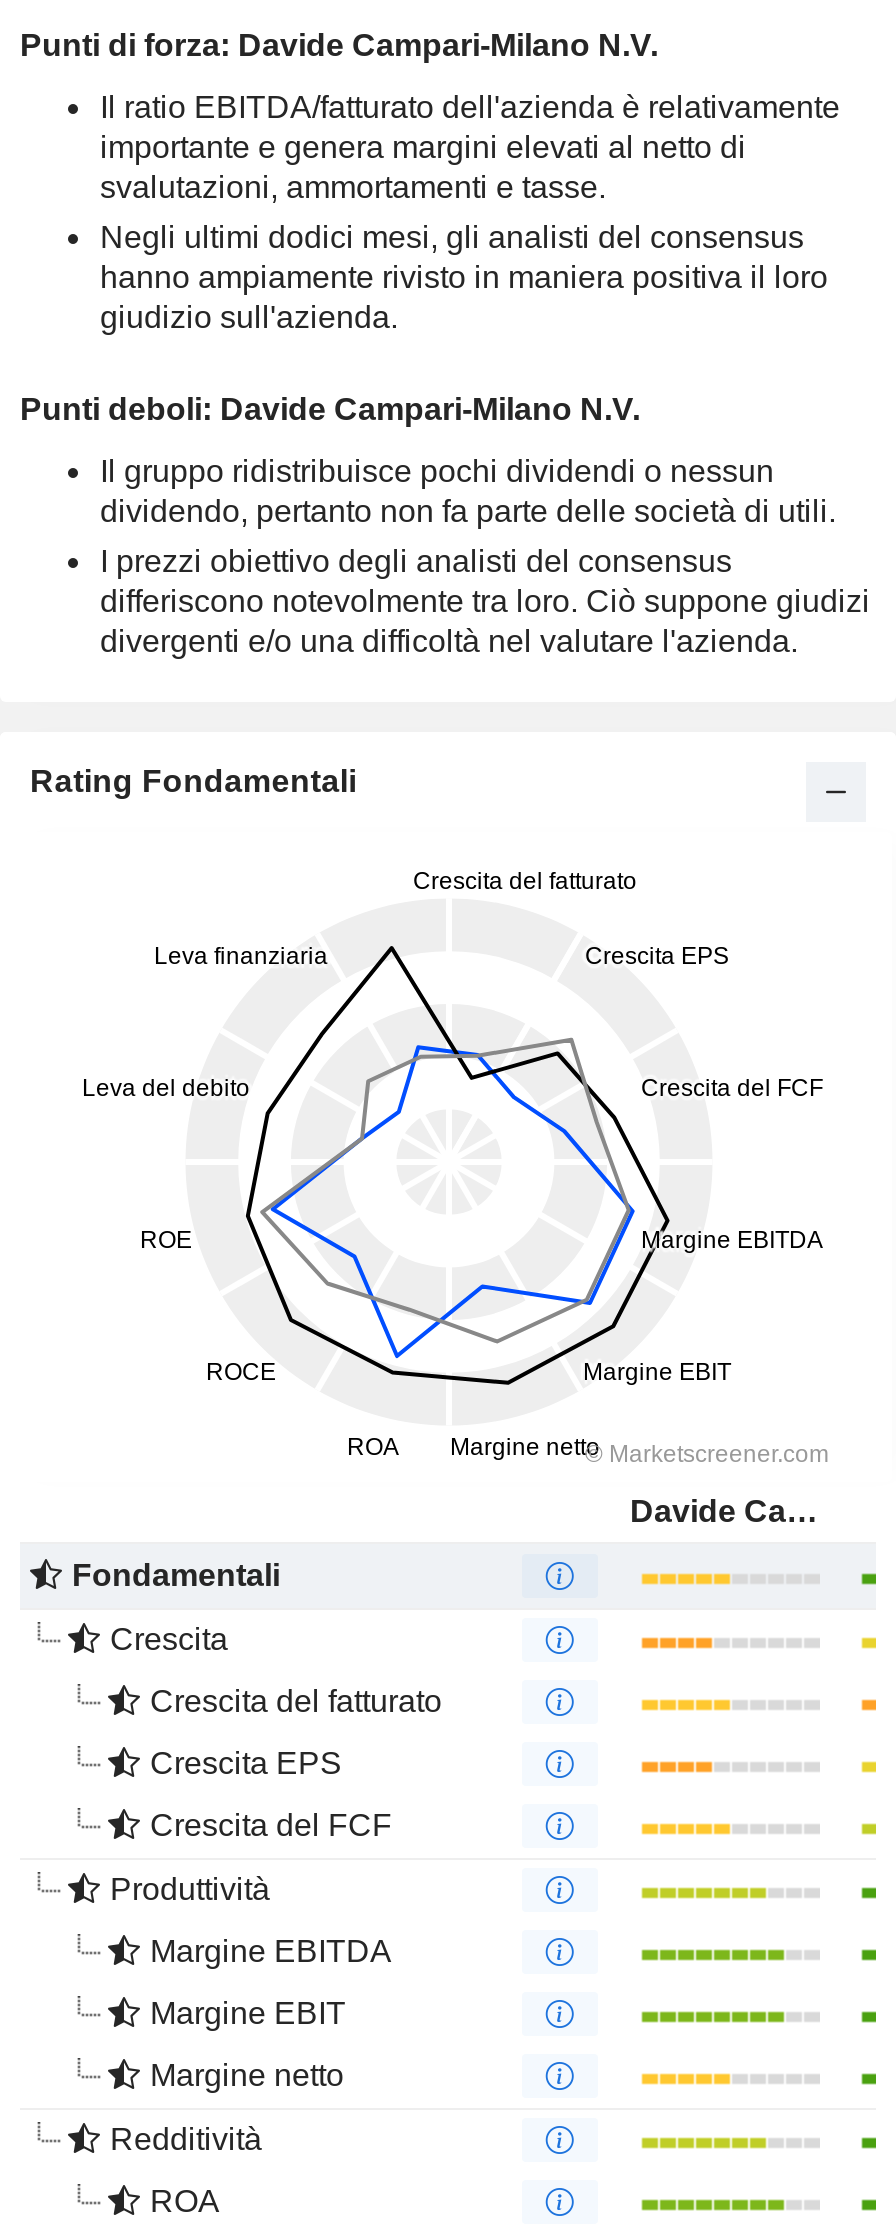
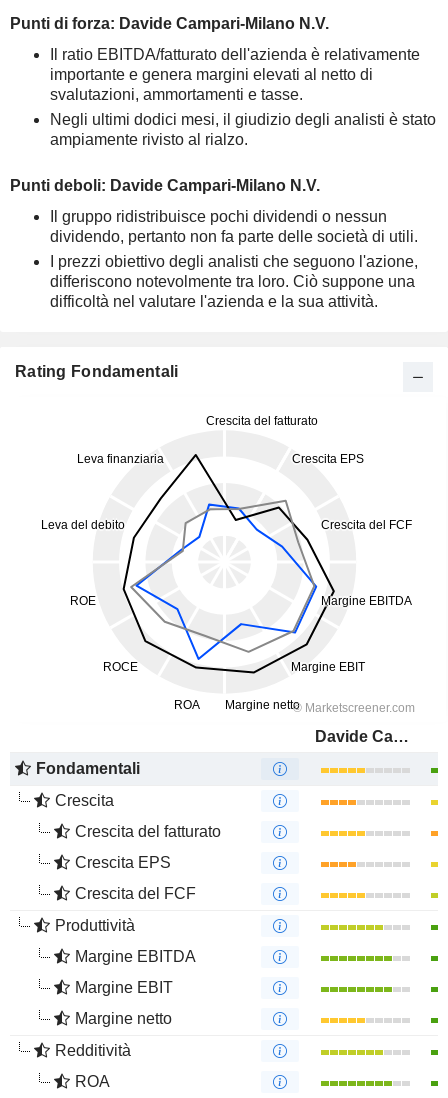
[100,220,828,334] Negli ultimi dodici mesi, gli analisti del consensus | hanno ampiamente rivisto in maniera positiva il loro | giudizio sull'azienda. -> [50,111,436,148] Negli ultimi dodici mesi, il giudizio degli analisti è stato | ampiamente rivisto al rialzo.
[100,544,870,658] I prezzi obiettivo degli analisti del consensus | differiscono notevolmente tra loro. Ciò suppone giudizi | divergenti e/o una difficoltà nel valutare l'azienda. -> [50,253,418,310] I prezzi obiettivo degli analisti che seguono l'azione, | differiscono notevolmente tra loro. Ciò suppone una | difficoltà nel valutare l'azienda e la sua attività.

